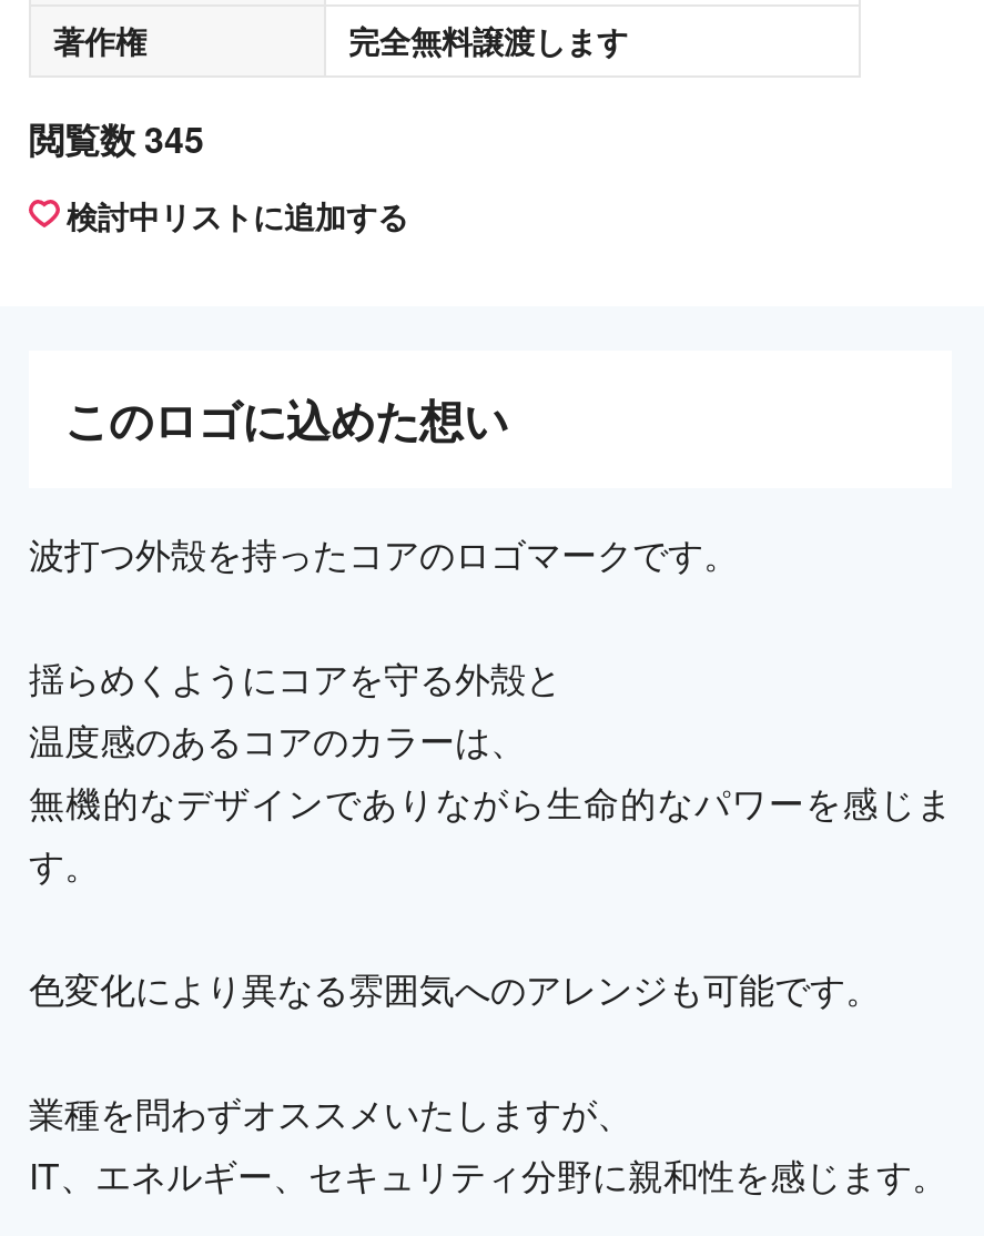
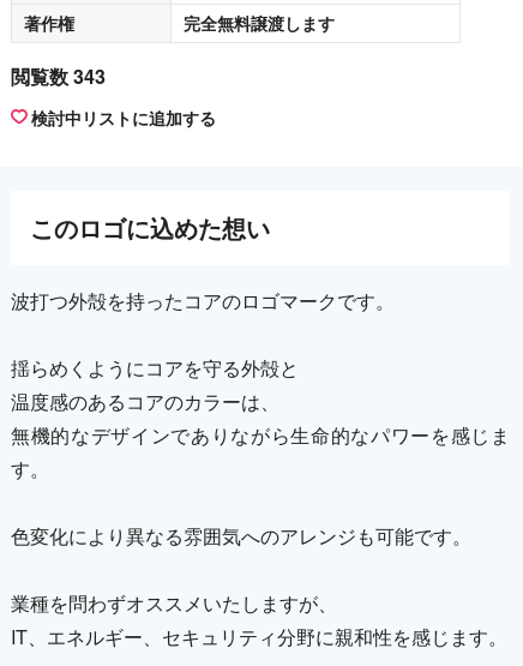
[29,112,204,163] 閲覧数 345 -> [11,62,106,90] 閲覧数 343

